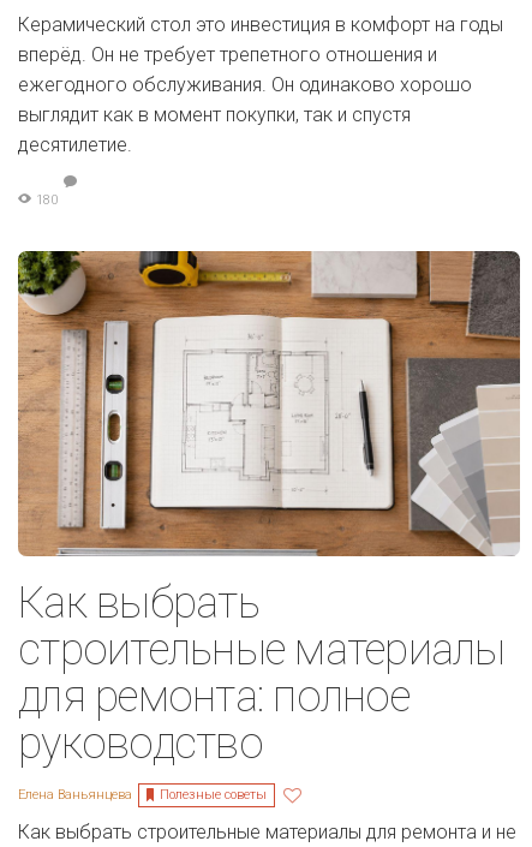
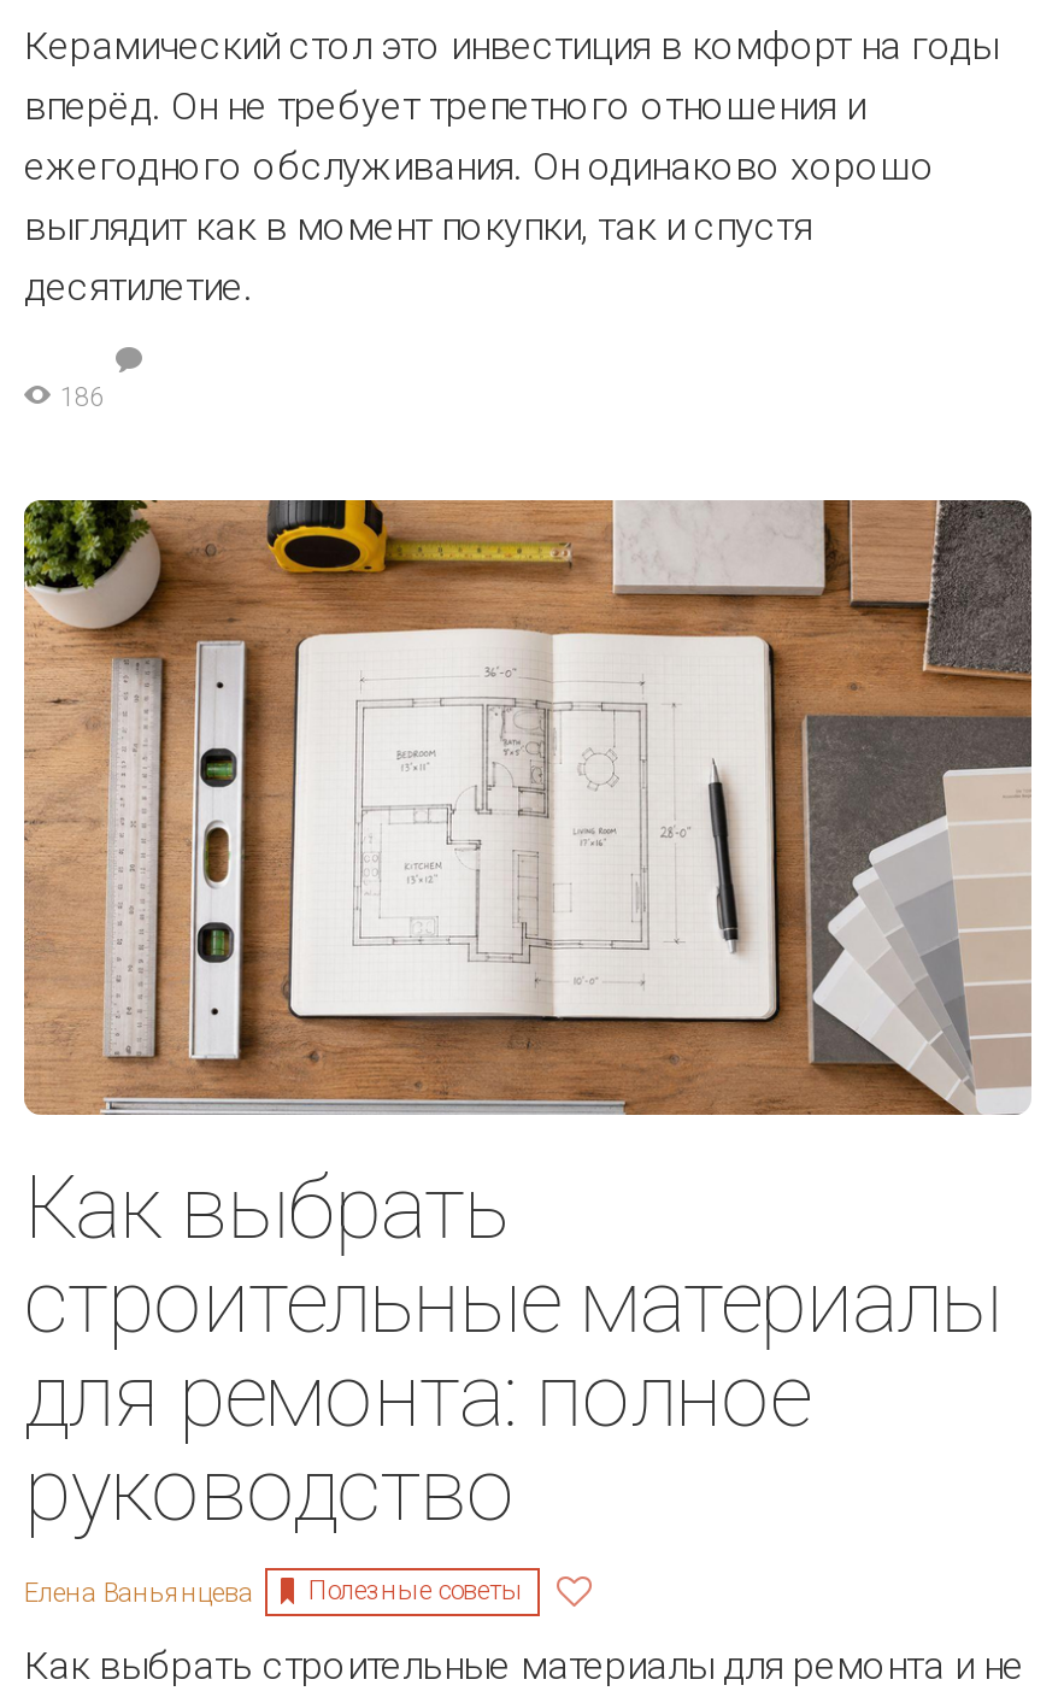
[36,192,58,207] 180 -> [60,382,104,413] 186

